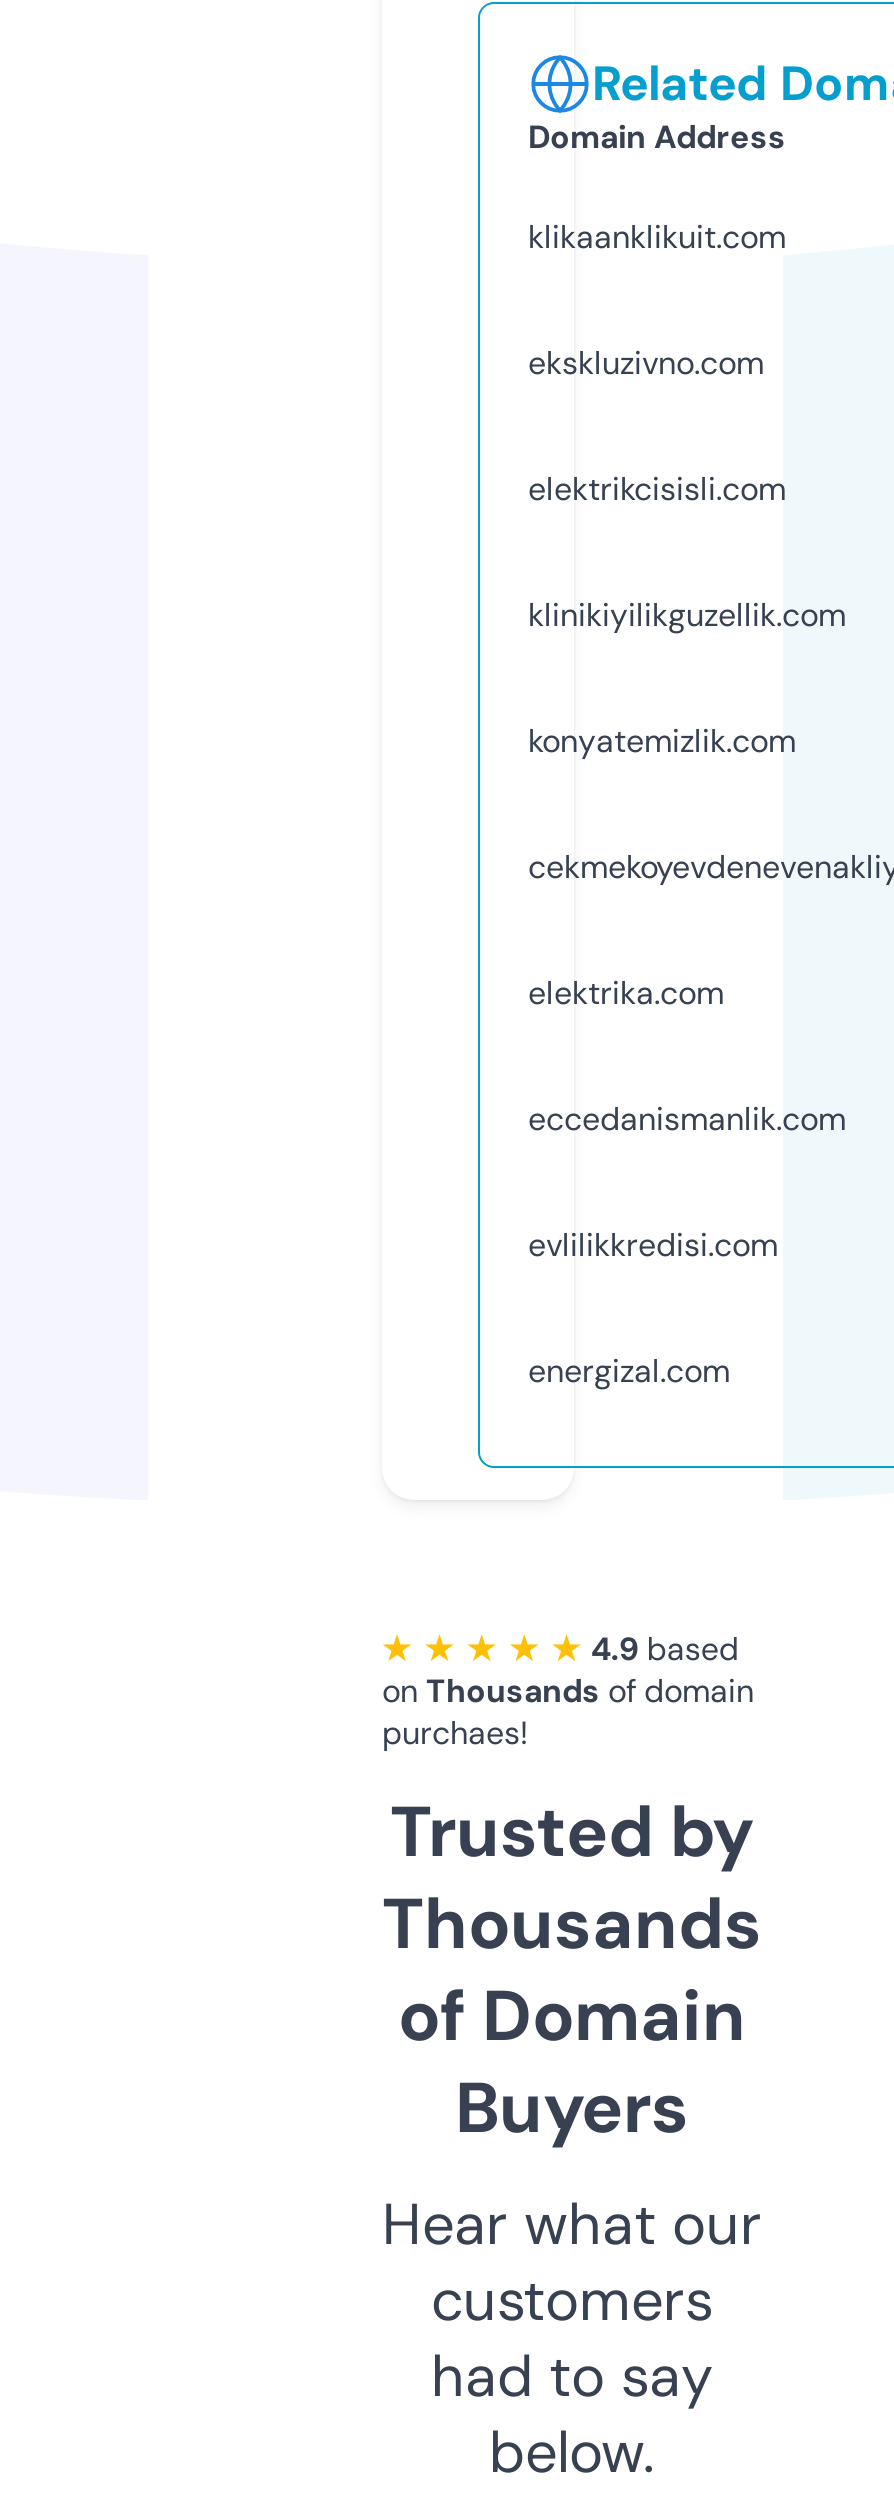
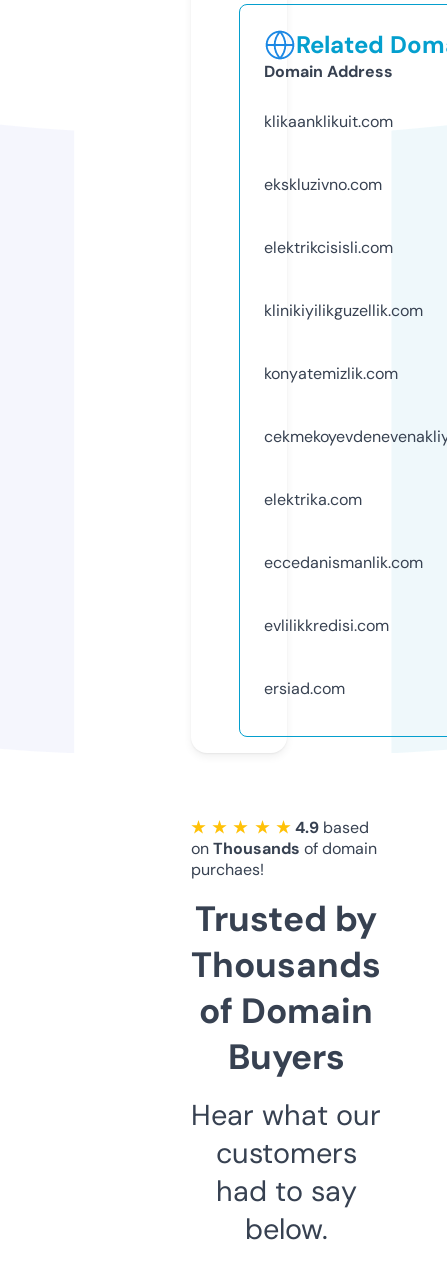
[528,1350,730,1392] energizal.com -> [264,678,345,699] ersiad.com

